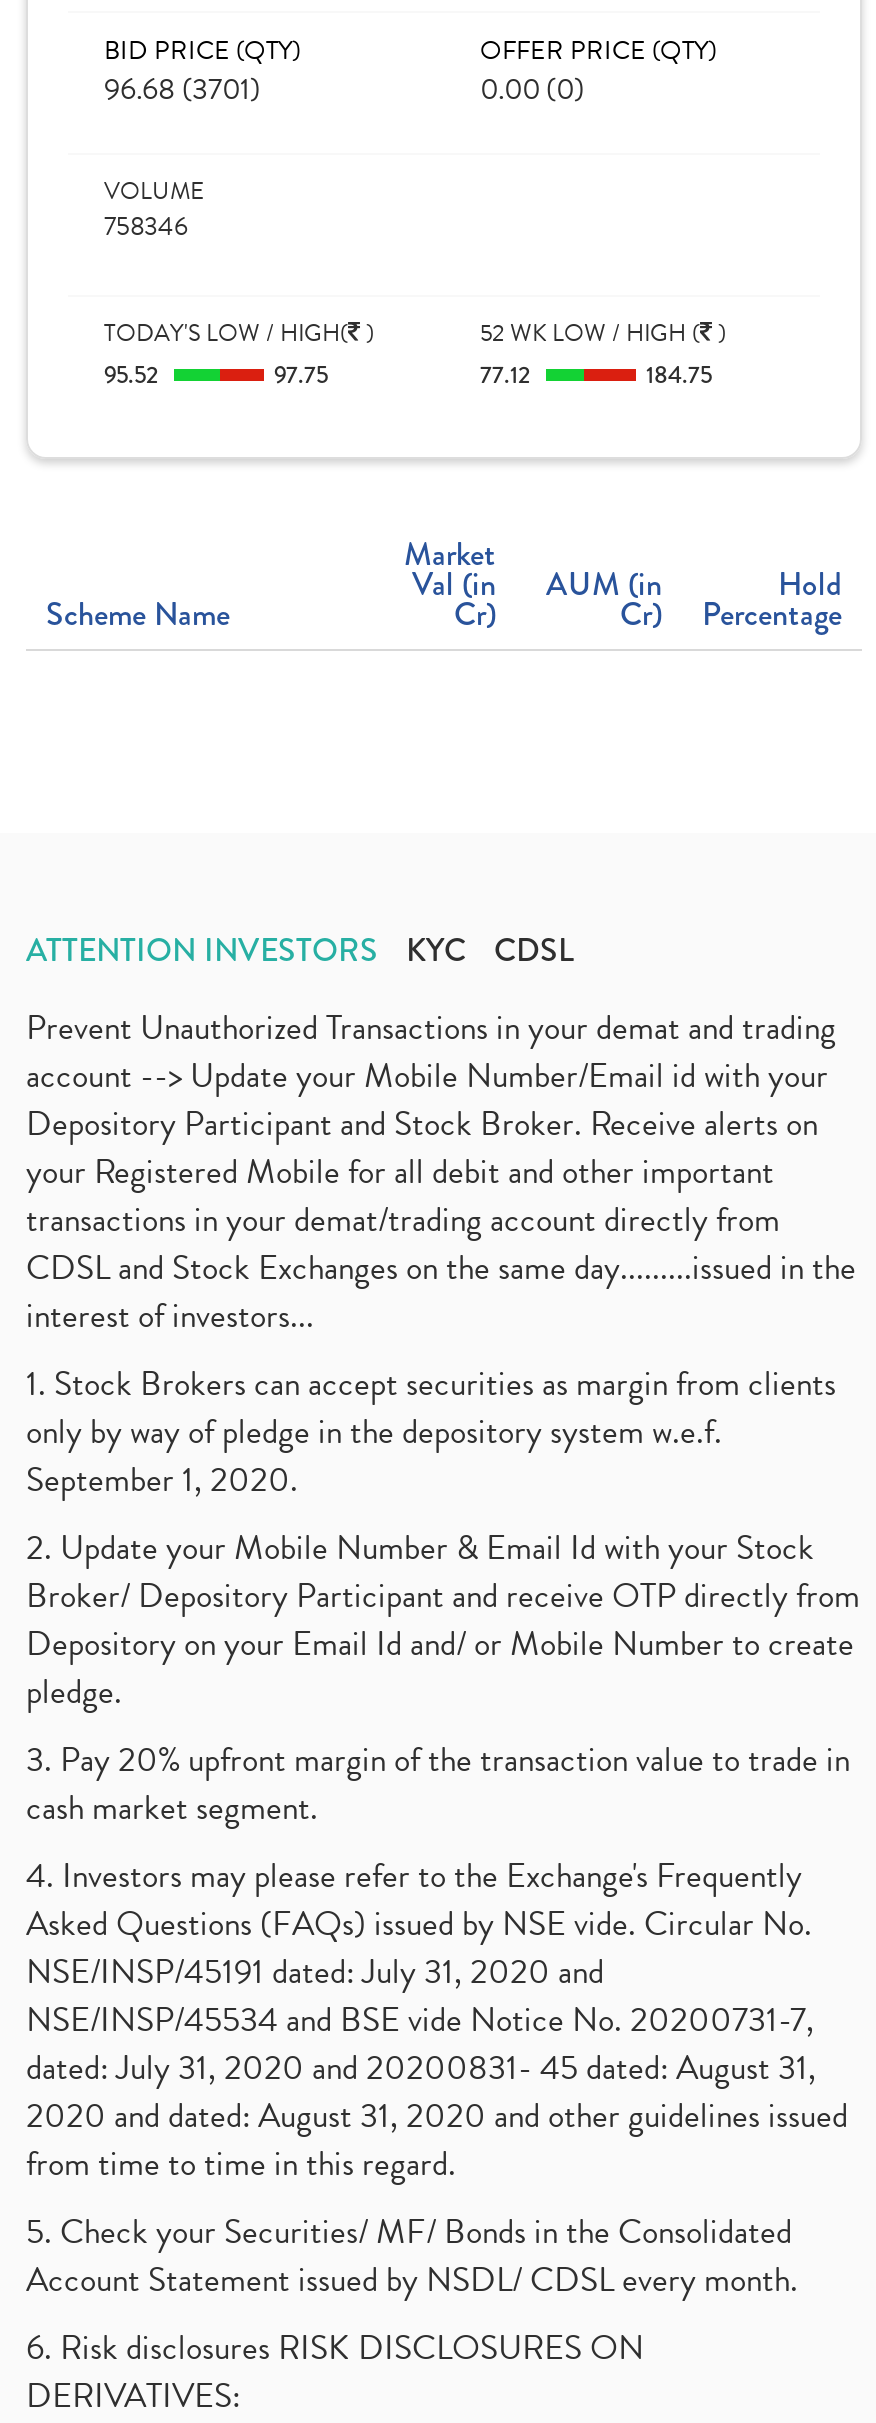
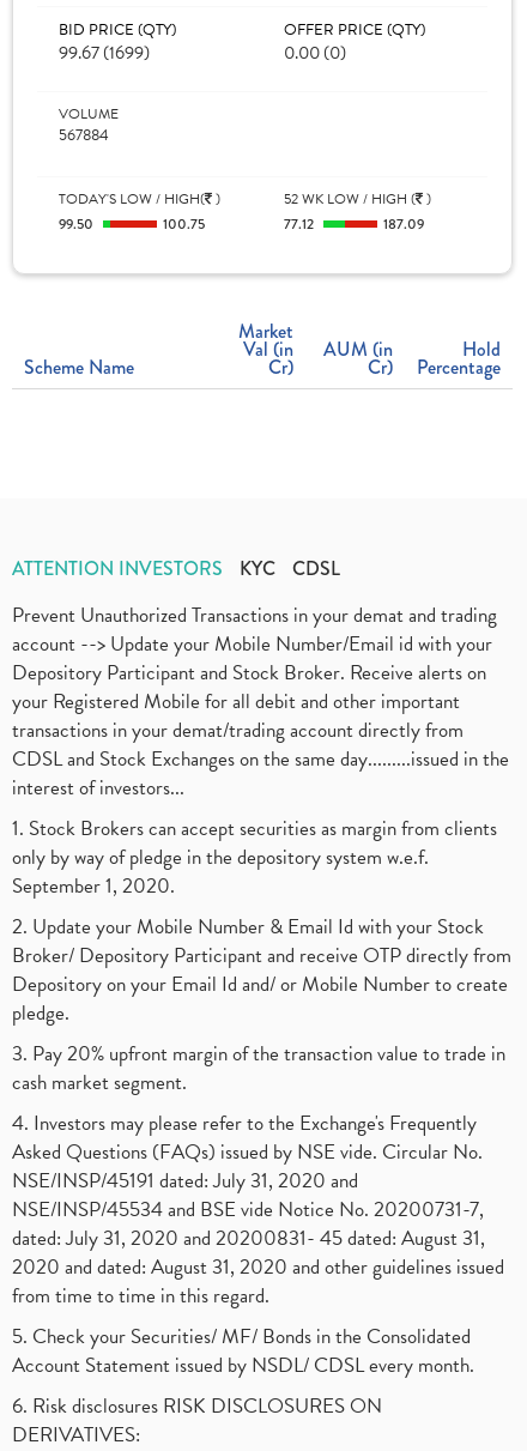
[104,67,260,111] 96.68 (3701) -> [59,40,150,66] 99.67 (1699)
[104,207,188,247] 758346 -> [59,123,109,147] 567884
[104,357,164,393] 95.52 -> [59,214,97,235] 99.50
[274,357,328,393] 97.75 -> [163,214,205,235] 100.75
[646,357,712,393] 184.75 -> [383,214,424,235] 187.09

